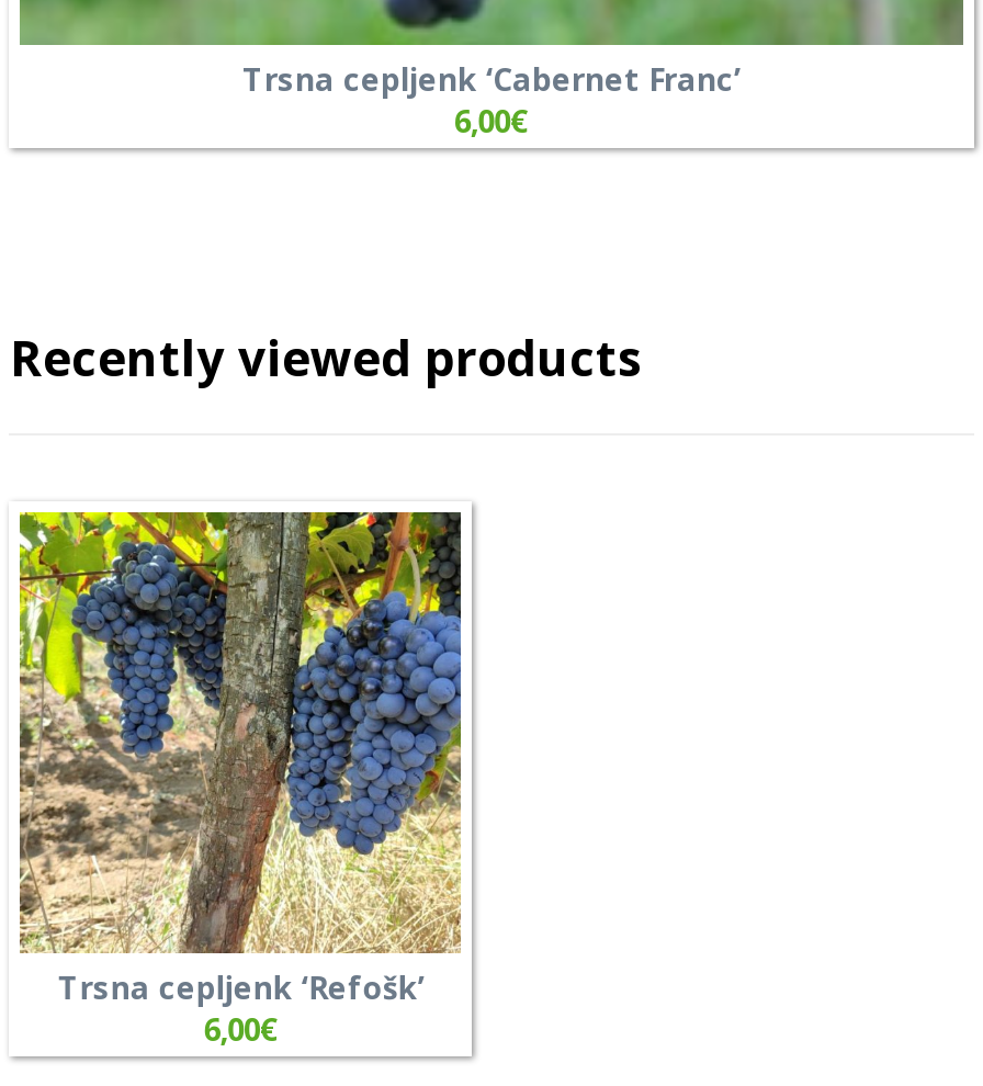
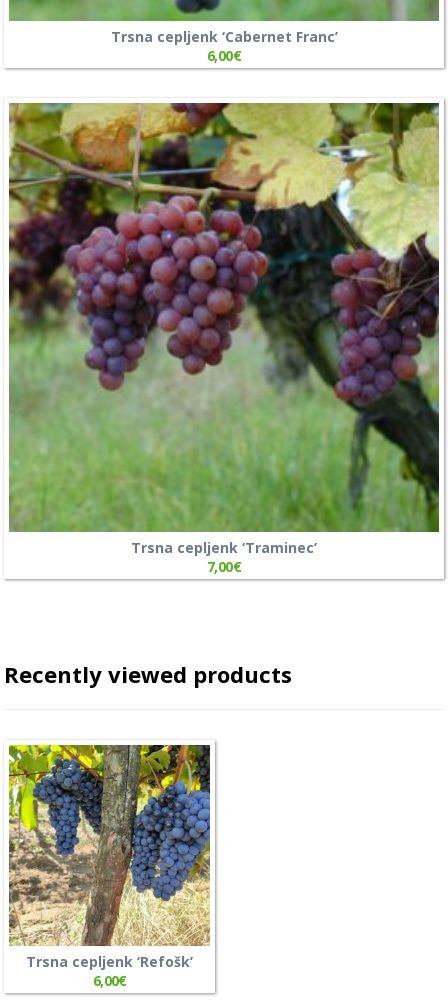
none -> [8,102,440,576] [image] | Trsna cepljenk ‘Traminec’ | 7,00€

